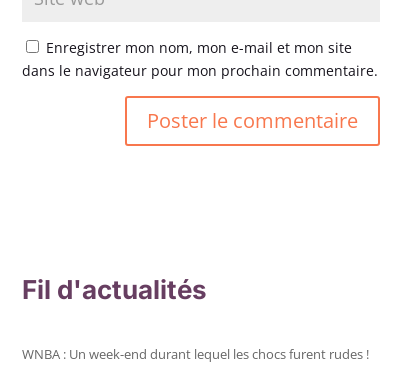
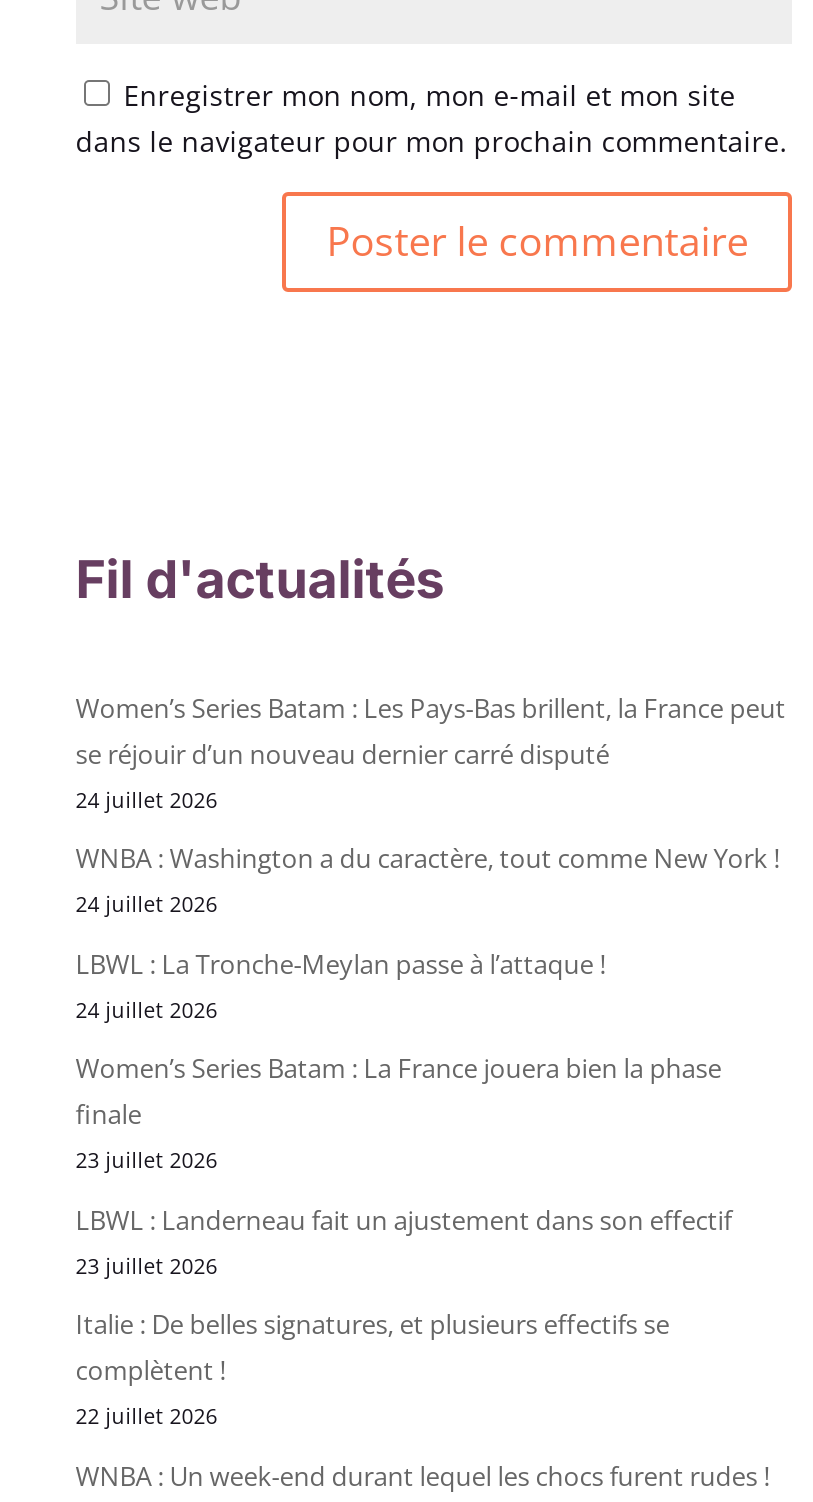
none -> [76,689,786,1430] Women’s Series Batam : Les Pays-Bas brillent, la France peut | se réjouir d’un nouveau dernier carré disputé | 24 juillet 2026 | WNBA : Washington a du caractère, tout comme New York ! | 24 juillet 2026 | LBWL : La Tronche-Meylan passe à l’attaque ! | 24 juillet 2026 | Women’s Series Batam : La France jouera bien la phase | finale | 23 juillet 2026 | LBWL : Landerneau fait un ajustement dans son effectif | 23 juillet 2026 | Italie : De belles signatures, et plusieurs effectifs se | complètent ! | 22 juillet 2026

